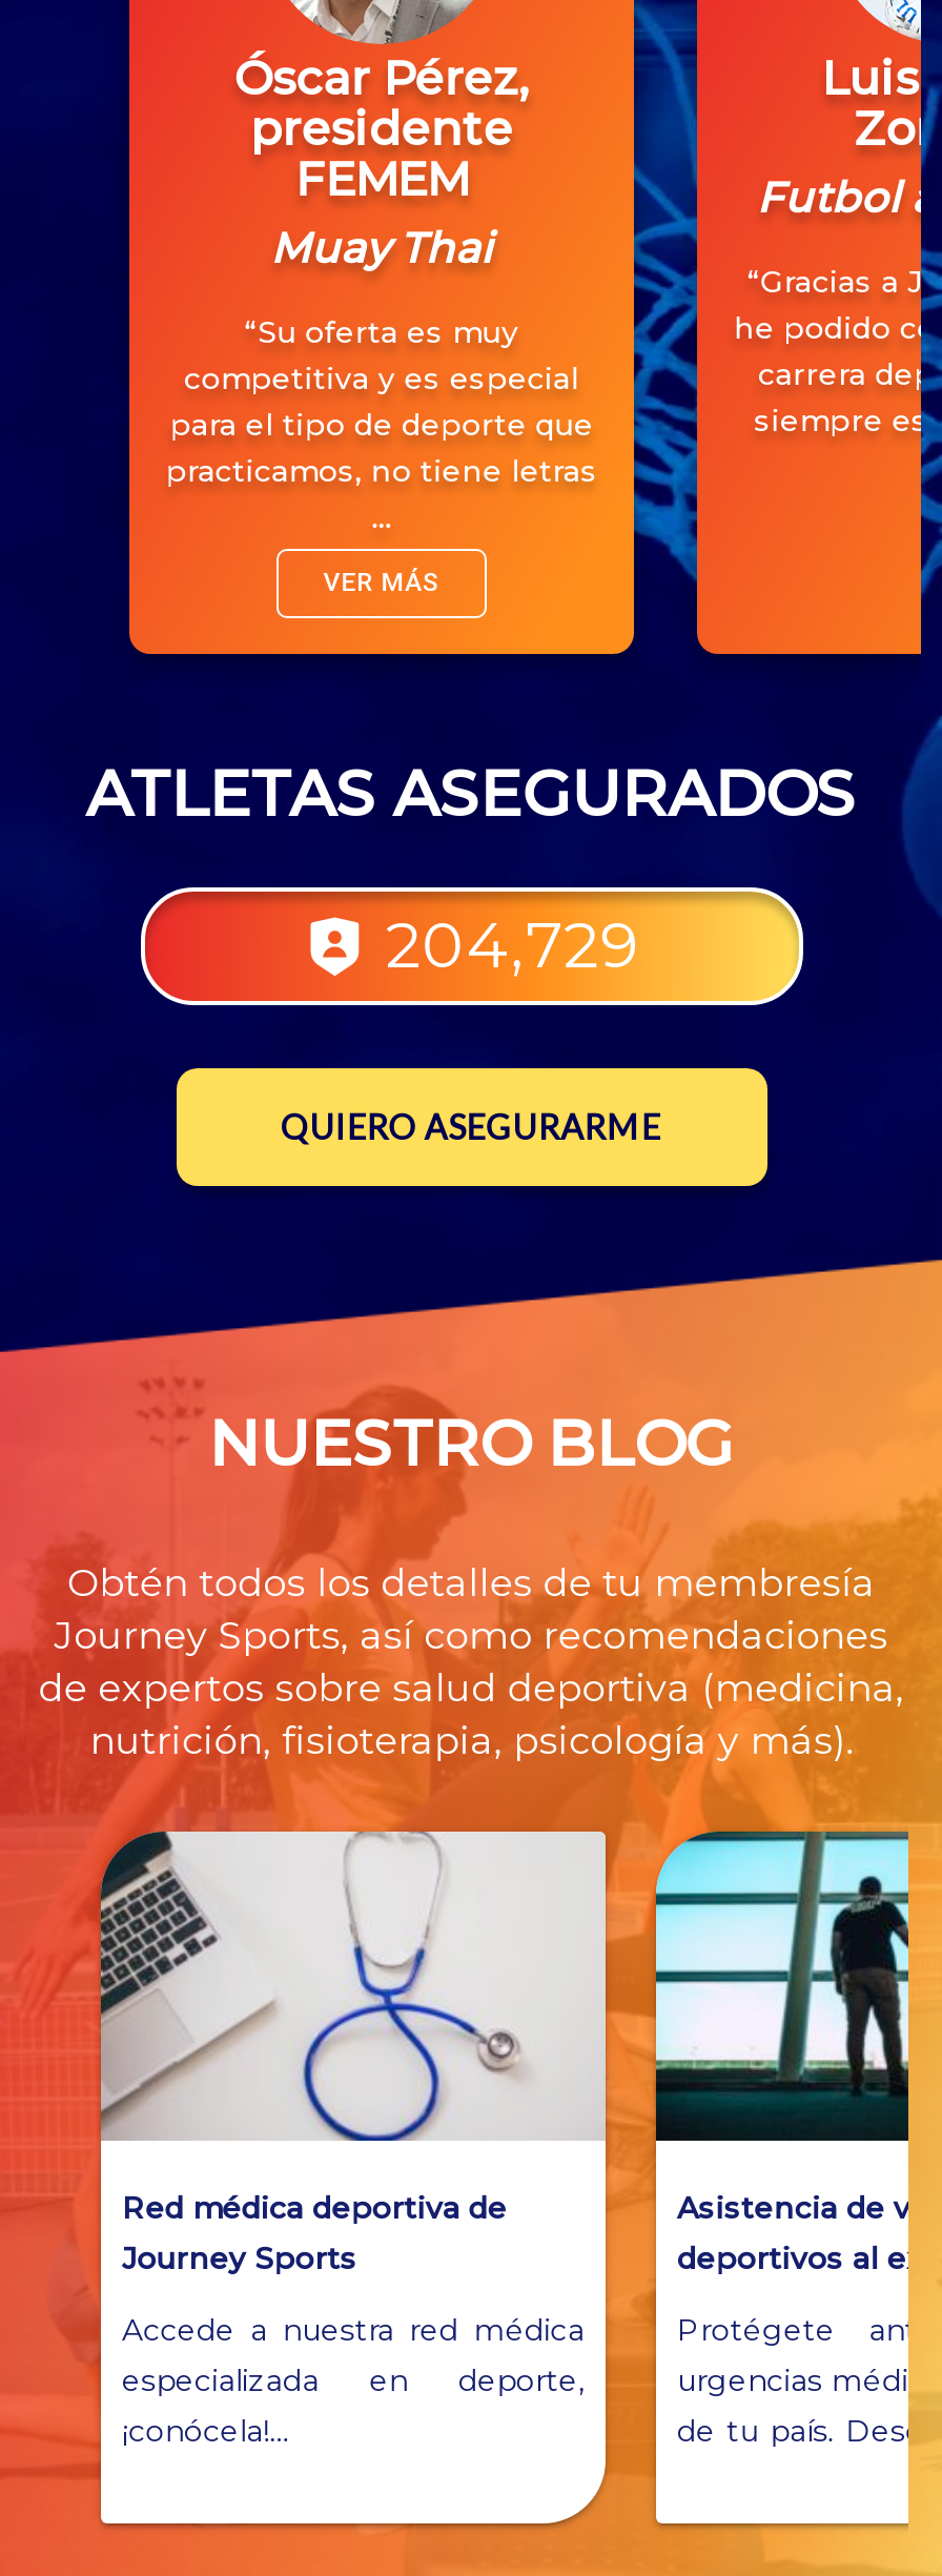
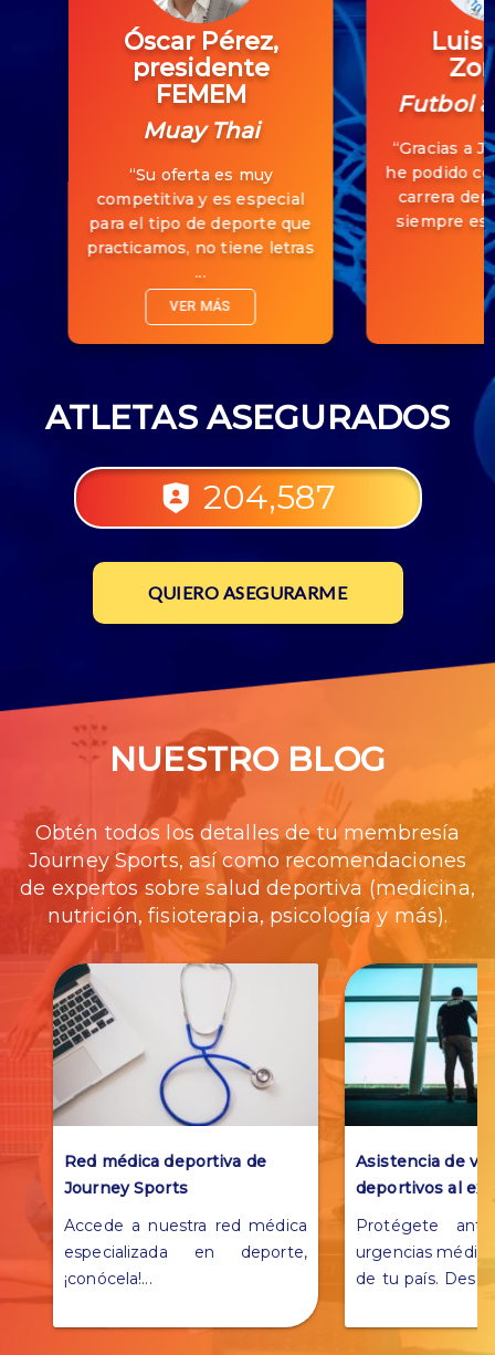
[386,907,640,985] 204,729 -> [203,477,336,518] 204,587

